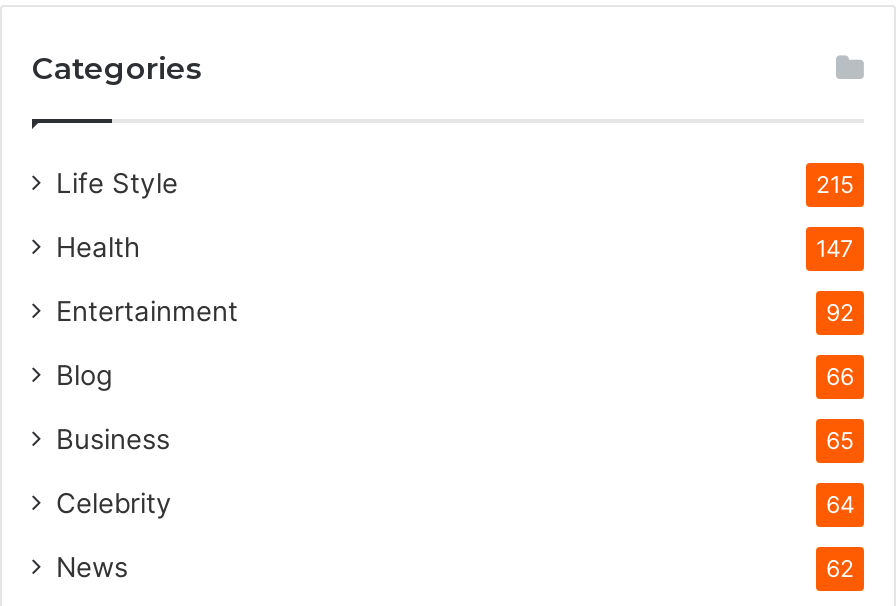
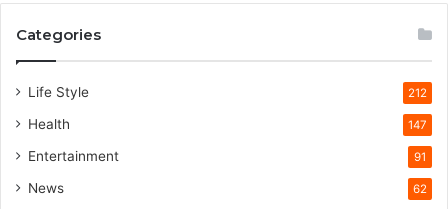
[816,171,854,199] 215 -> [408,86,427,100] 212
[56,299,854,519] 92 | Blog | 66 | Business | 65 | Celebrity | 64 -> [414,150,426,164] 91

